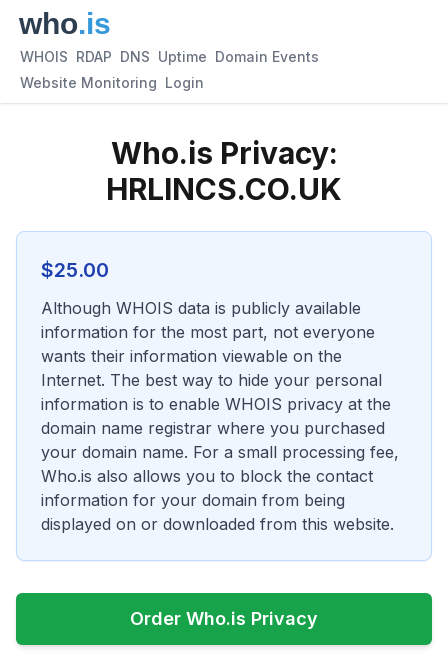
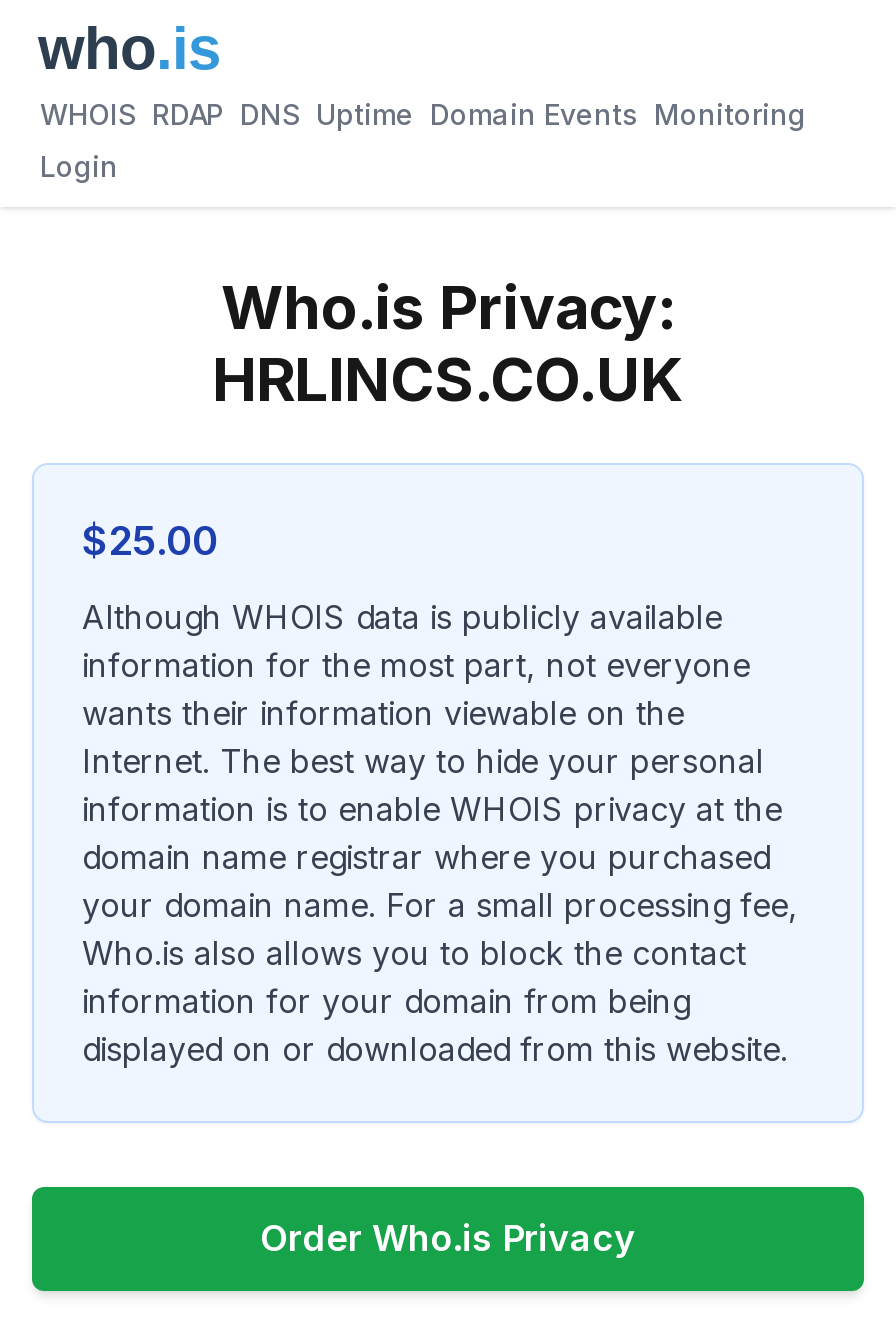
[20,48,319,65] WHOIS RDAP DNS Uptime Domain Events -> [40,97,806,131] WHOIS RDAP DNS Uptime Domain Events Monitoring
[20,74,204,91] Website Monitoring Login -> [40,149,118,183] Login

